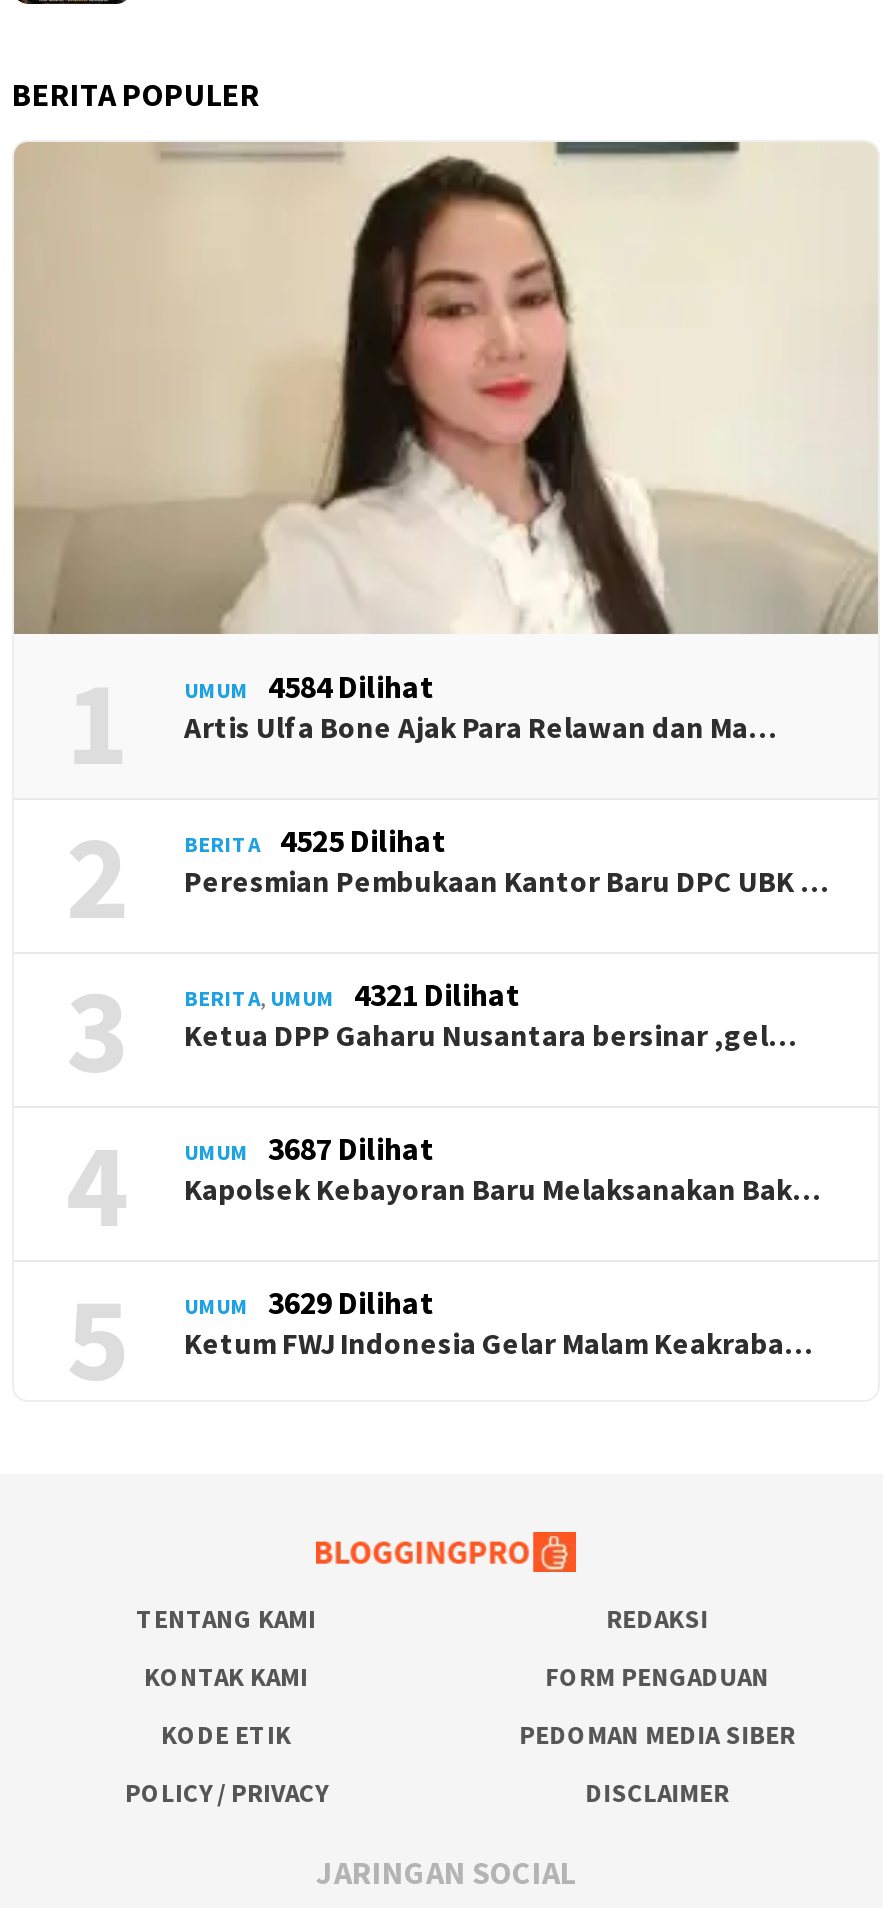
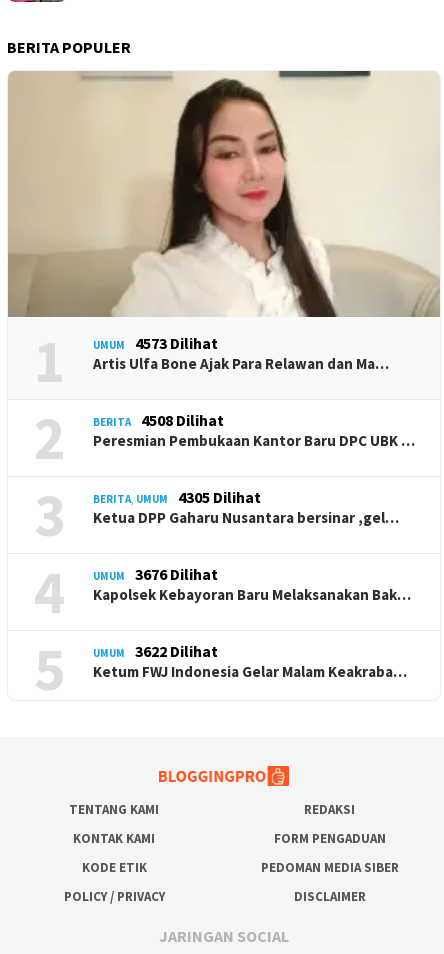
[184,667,434,707] UMUM 4584 Dilihat -> [93,333,218,353] UMUM 4573 Dilihat
[184,821,446,861] BERITA 4525 Dilihat -> [93,410,224,430] BERITA 4508 Dilihat
[184,975,520,1015] BERITA, UMUM 4321 Dilihat -> [93,487,261,507] BERITA, UMUM 4305 Dilihat
[184,1129,434,1169] UMUM 3687 Dilihat -> [93,564,218,584] UMUM 3676 Dilihat
[184,1283,434,1323] UMUM 3629 Dilihat -> [93,641,218,661] UMUM 3622 Dilihat

